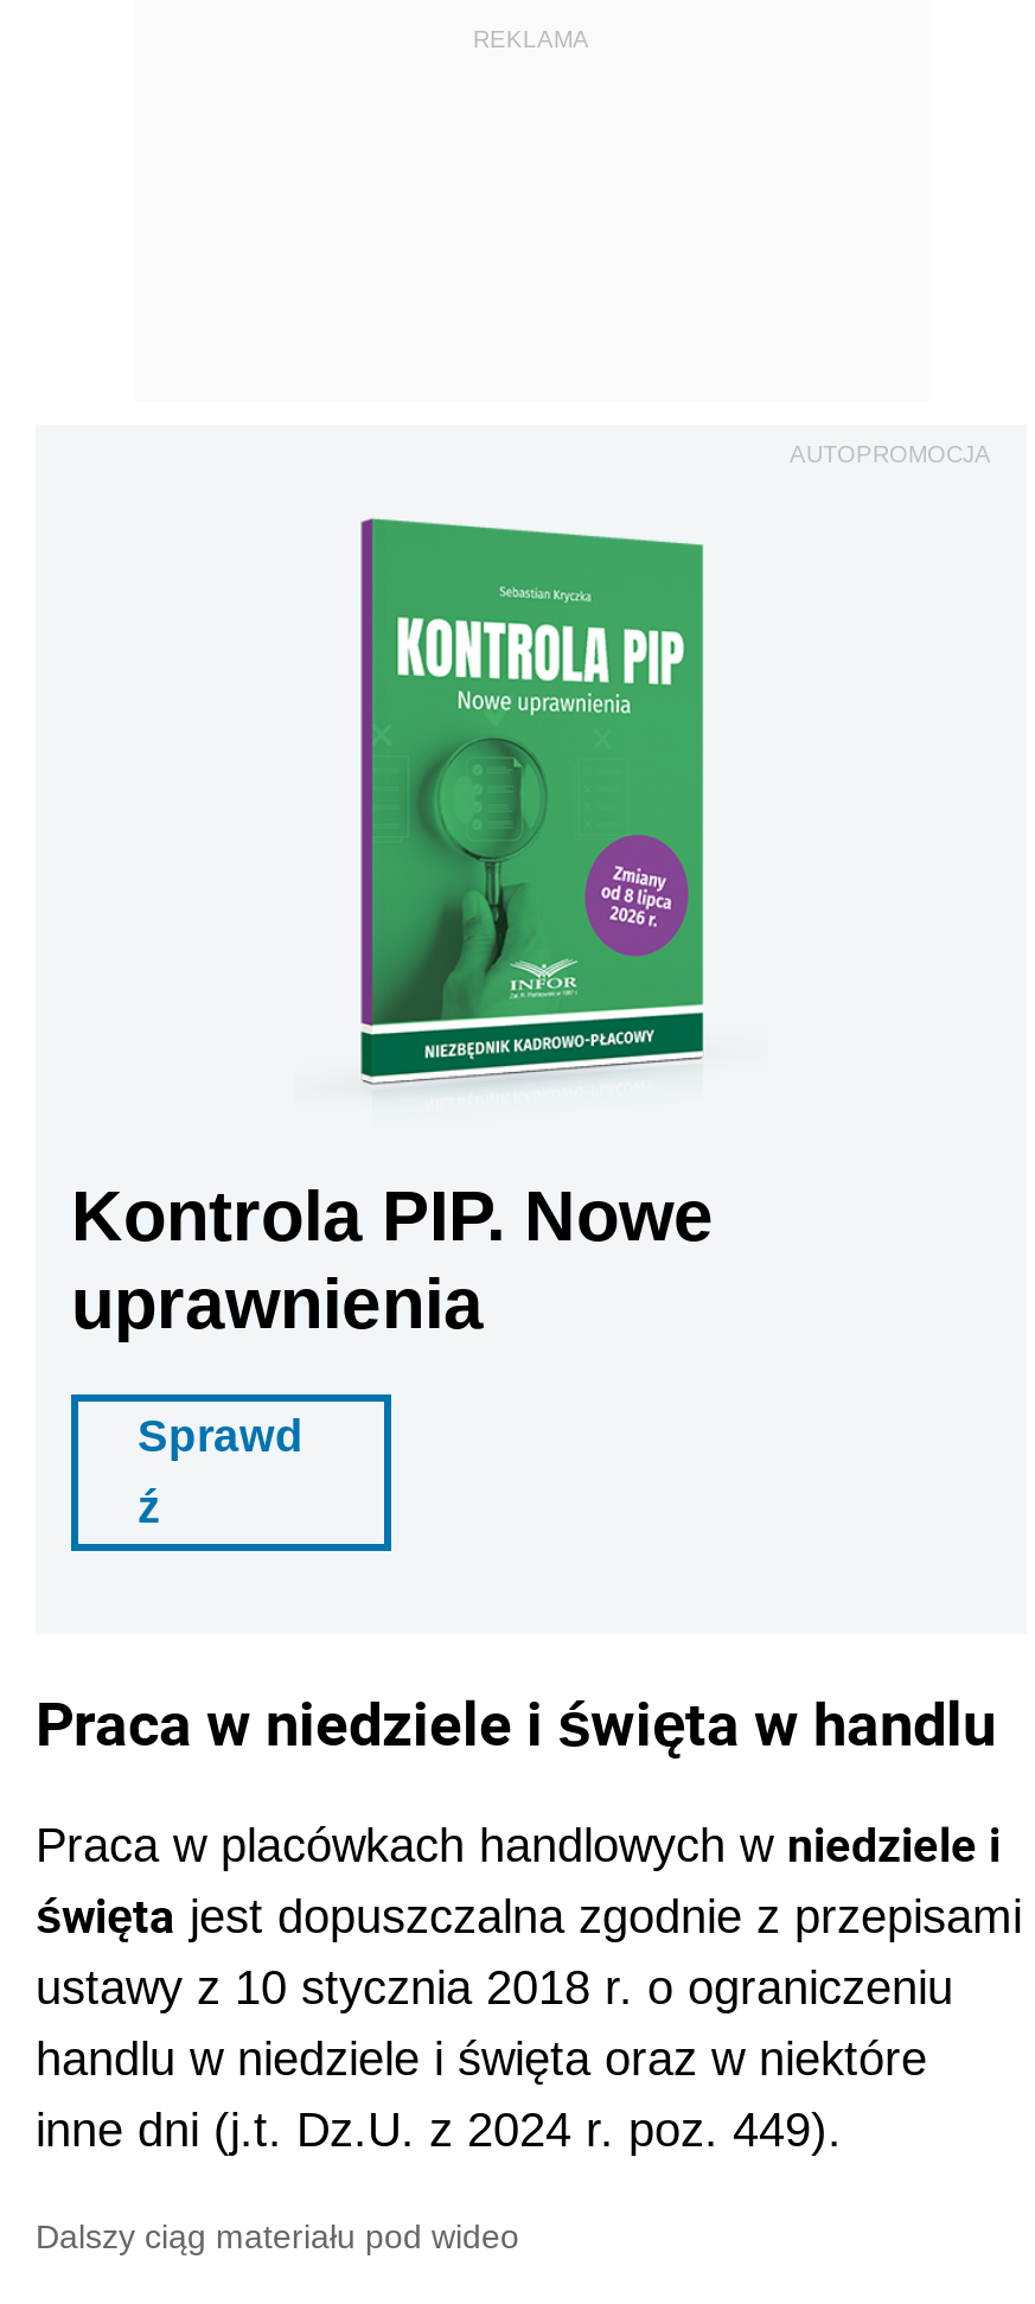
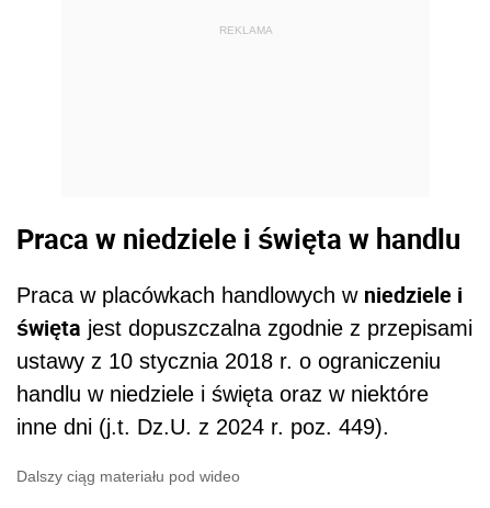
[790,441,991,467] AUTOPROMOCJA -> none
[71,517,714,1532] [image] | Kontrola PIP. Nowe | uprawnienia | Sprawd | ź -> none

